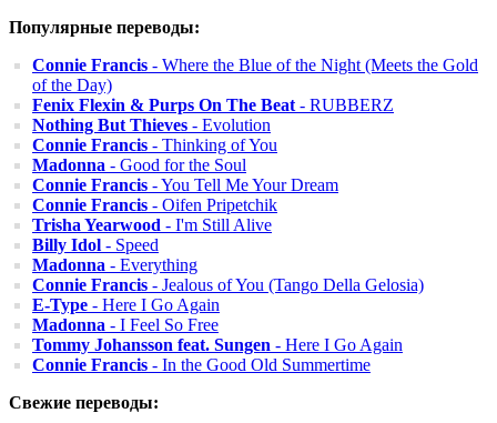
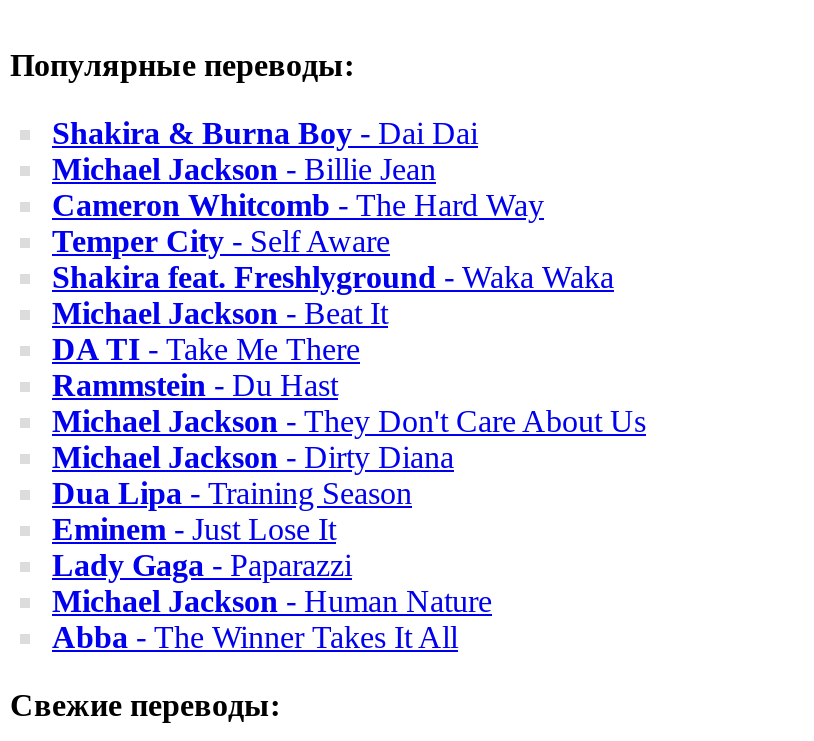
[32,56,478,374] Connie Francis - Where the Blue of the Night (Meets the Gold | of the Day) | Fenix Flexin & Purps On The Beat - RUBBERZ | Nothing But Thieves - Evolution | Connie Francis - Thinking of You | Madonna - Good for the Soul | Connie Francis - You Tell Me Your Dream | Connie Francis - Oifen Pripetchik | Trisha Yearwood - I'm Still Alive | Billy Idol - Speed | Madonna - Everything | Connie Francis - Jealous of You (Tango Della Gelosia) | E-Type - Here I Go Again | Madonna - I Feel So Free | Tommy Johansson feat. Sungen - Here I Go Again | Connie Francis - In the Good Old Summertime -> [52,116,646,654] Shakira & Burna Boy - Dai Dai | Michael Jackson - Billie Jean | Cameron Whitcomb - The Hard Way | Temper City - Self Aware | Shakira feat. Freshlyground - Waka Waka | Michael Jackson - Beat It | DA TI - Take Me There | Rammstein - Du Hast | Michael Jackson - They Don't Care About Us | Michael Jackson - Dirty Diana | Dua Lipa - Training Season | Eminem - Just Lose It | Lady Gaga - Paparazzi | Michael Jackson - Human Nature | Abba - The Winner Takes It All

